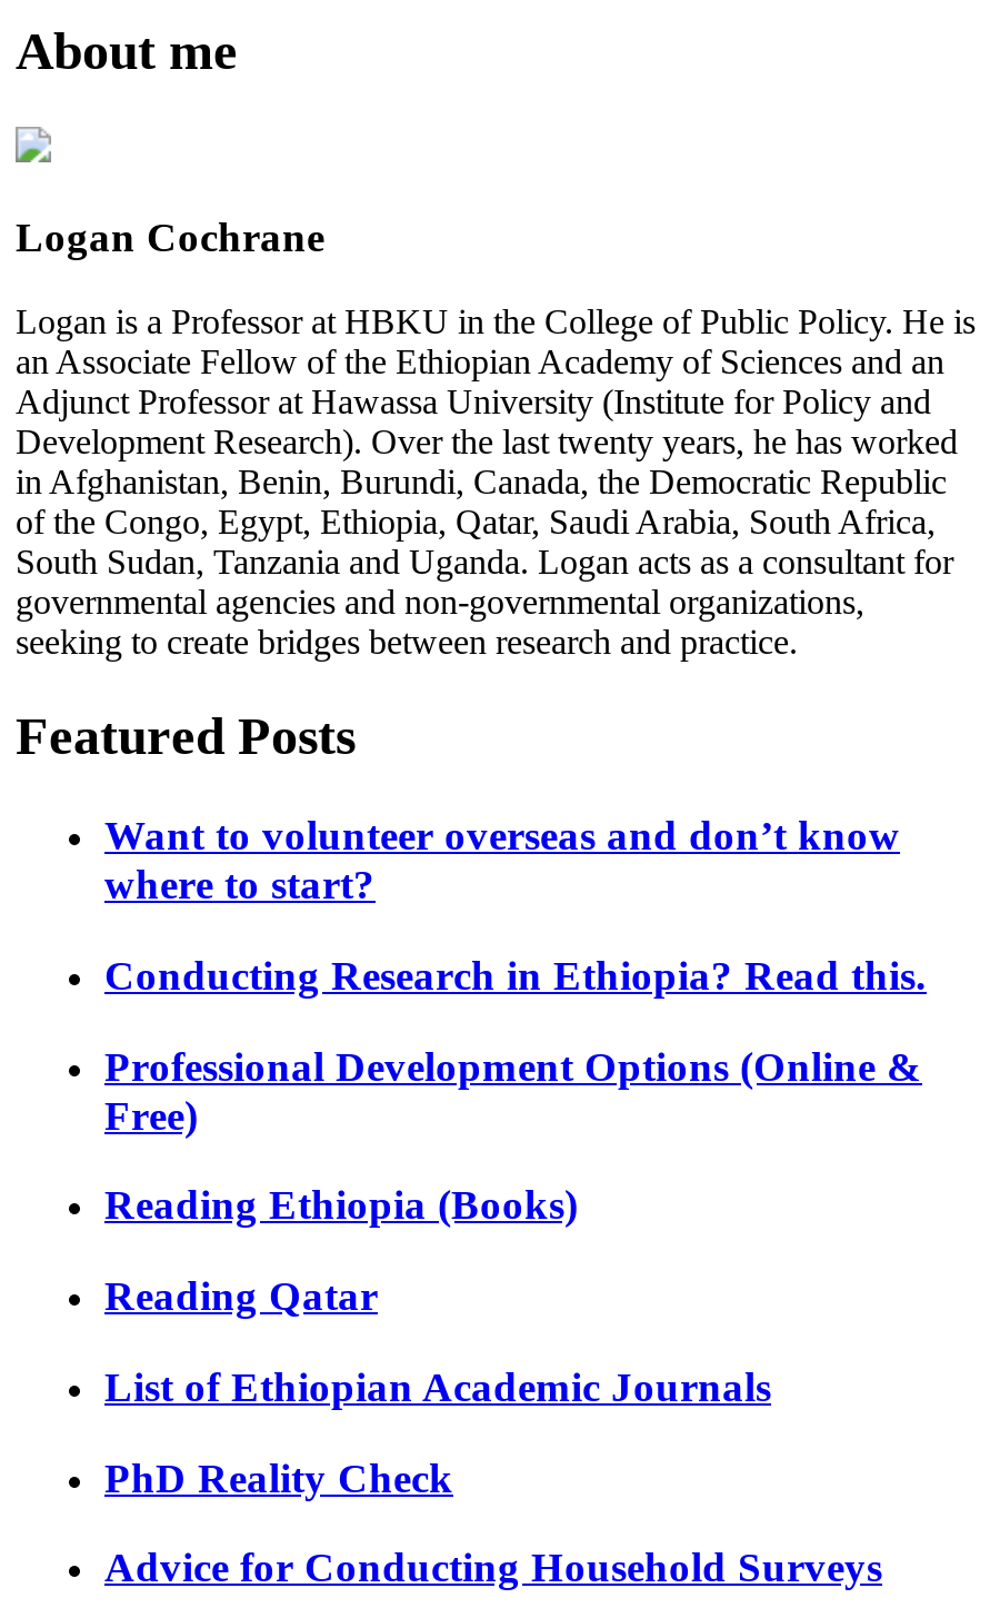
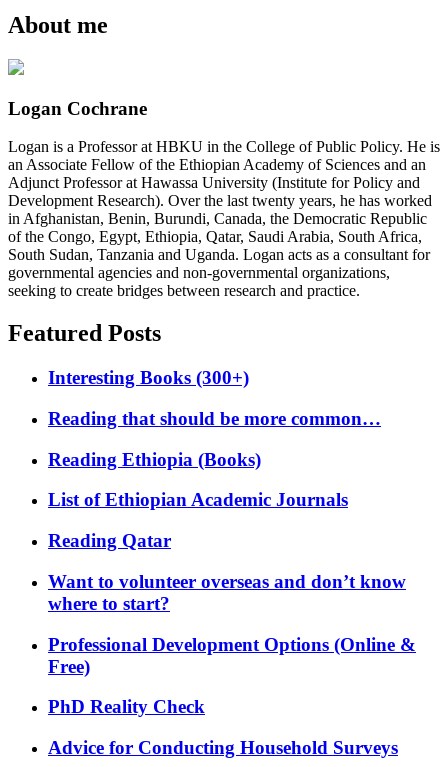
none -> [48,367,381,429] Interesting Books (300+) | Reading that should be more common…
moved [104,812,900,908] -> [48,571,406,614]: Want to volunteer overseas and don’t know | where to start?
[104,952,927,998] Conducting Research in Ethiopia? Read this. -> none
moved [104,1042,922,1138] -> [48,633,416,676]: Professional Development Options (Online & | Free)
moved [104,1182,771,1410] -> [48,449,348,551]: Reading Ethiopia (Books) | List of Ethiopian Academic Journals | Reading Qatar

